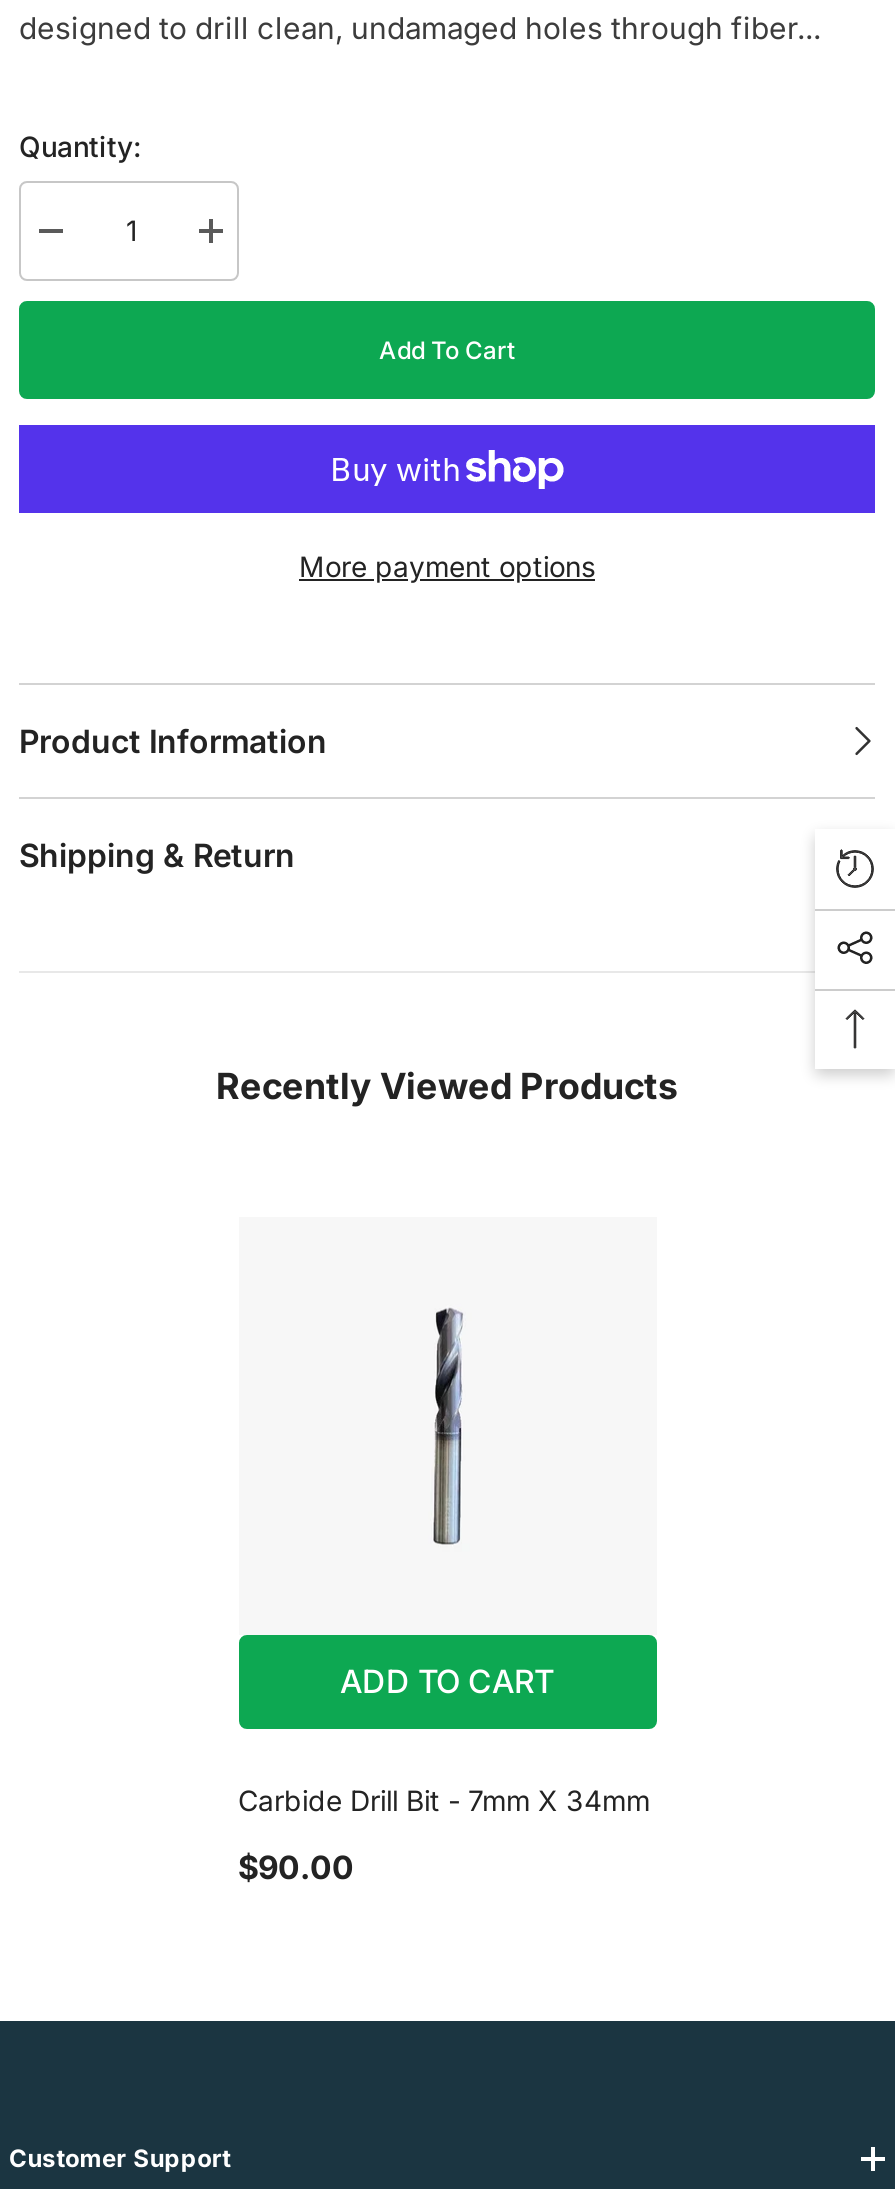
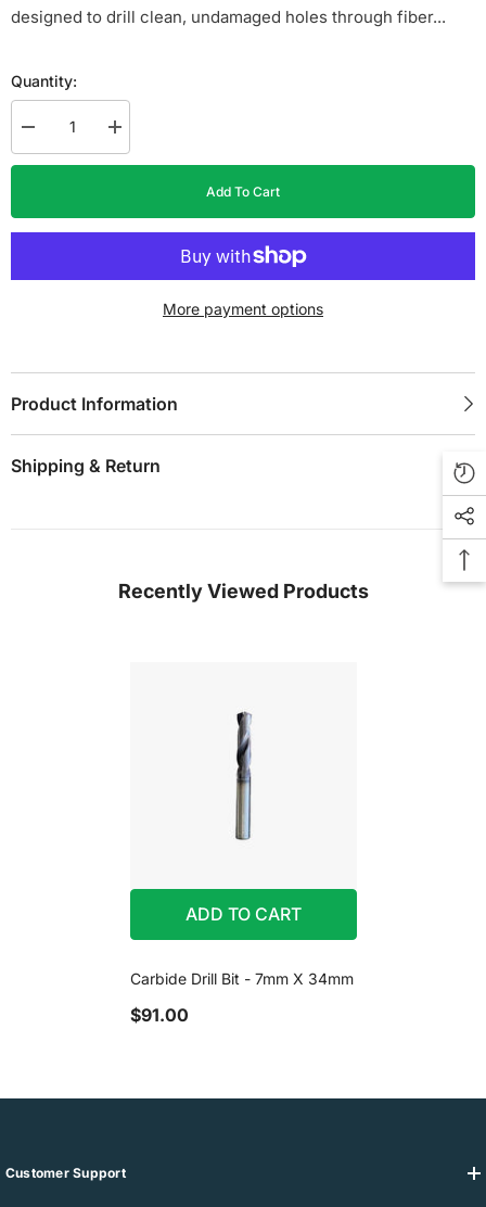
[238,1847,354,1887] $90.00 -> [130,1004,188,1026] $91.00

